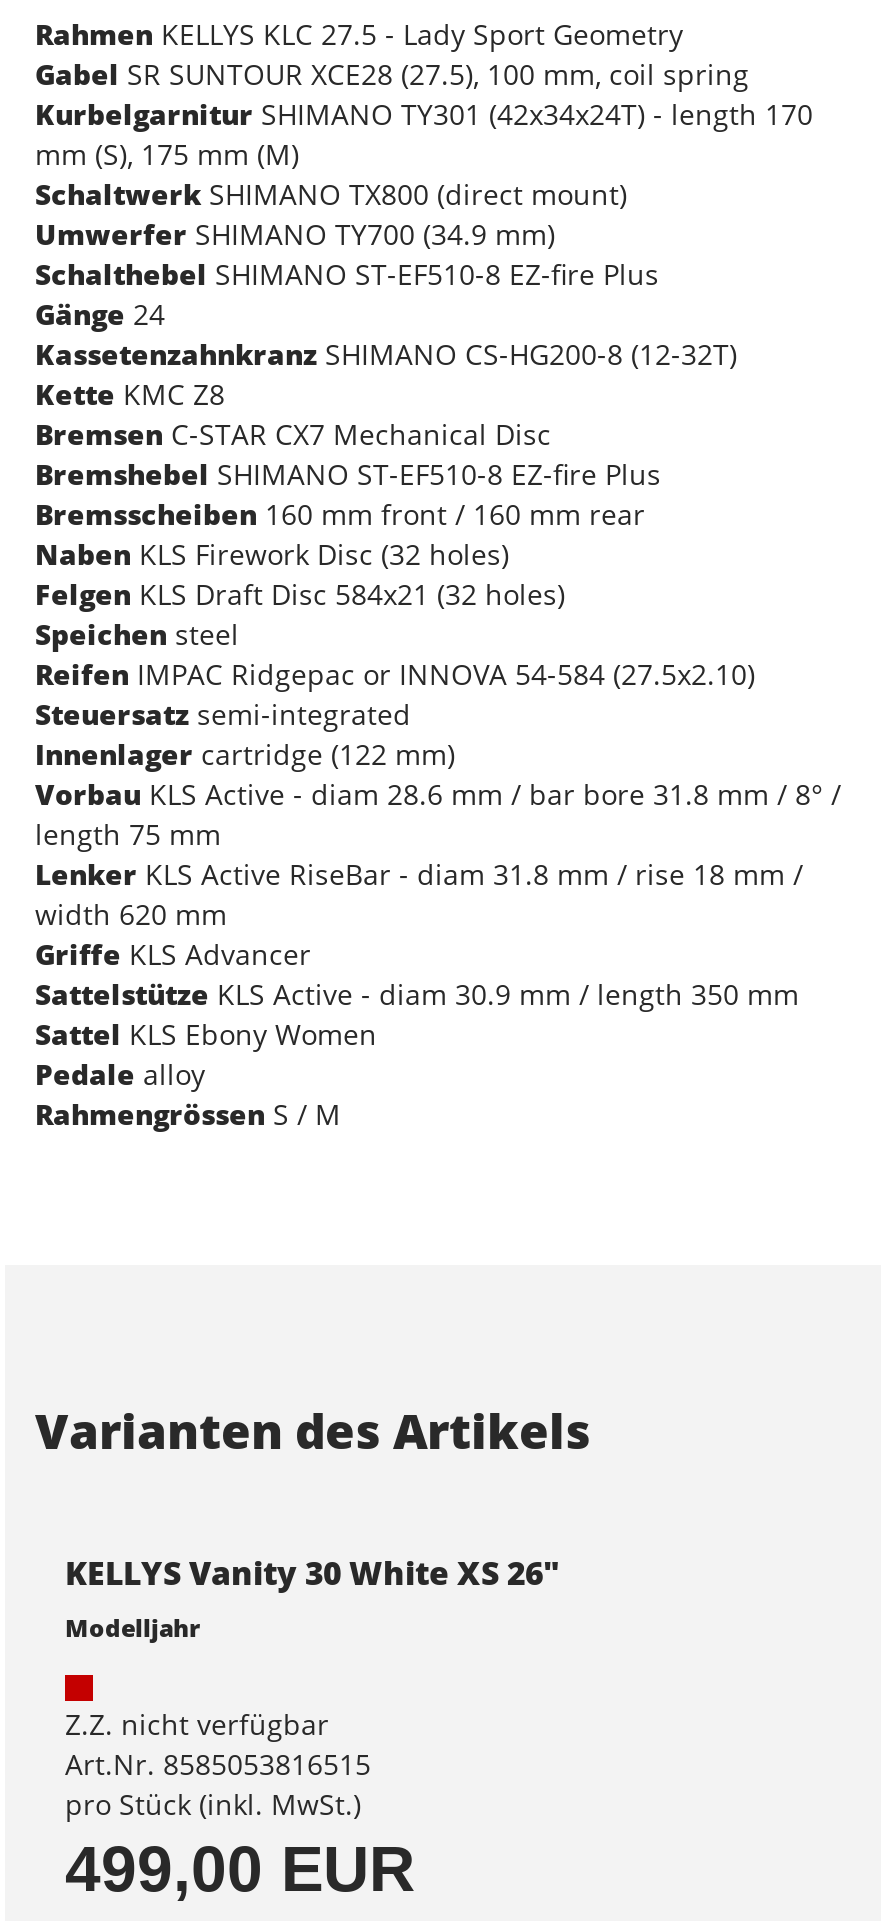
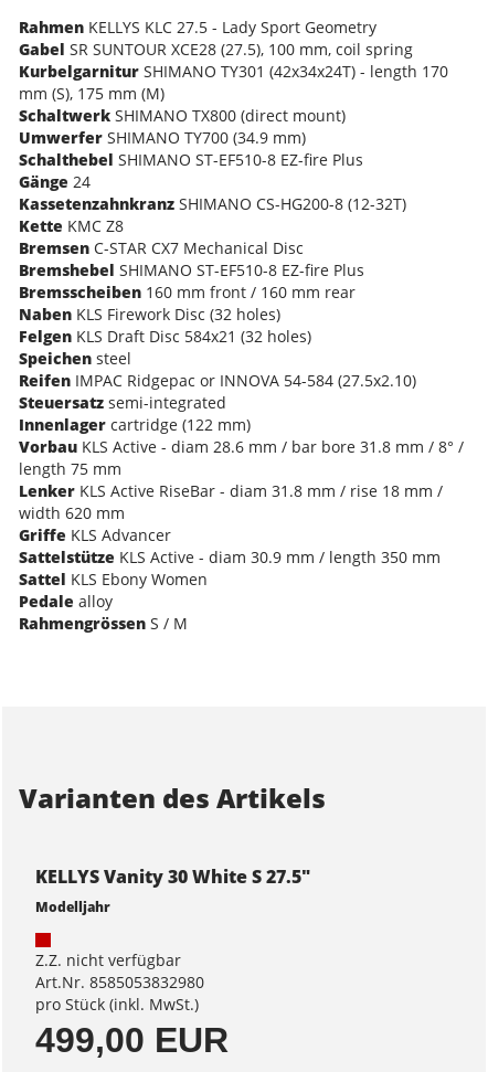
[65,1551,559,1595] KELLYS Vanity 30 White XS 26" -> [35,865,310,889] KELLYS Vanity 30 White S 27.5"
[65,1745,371,1783] Art.Nr. 8585053816515 -> [35,972,204,993] Art.Nr. 8585053832980

